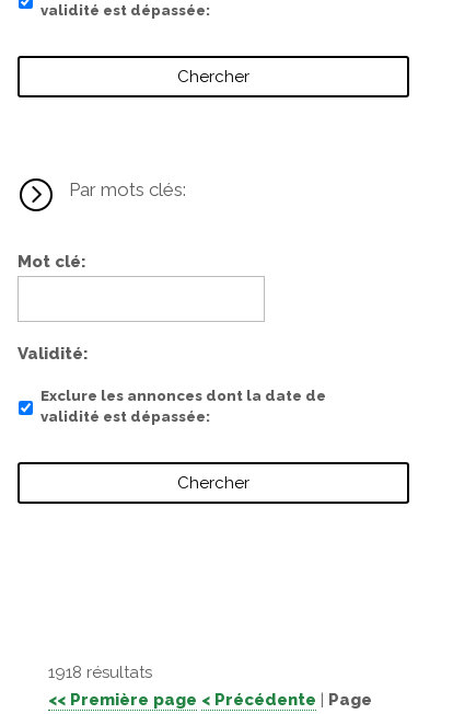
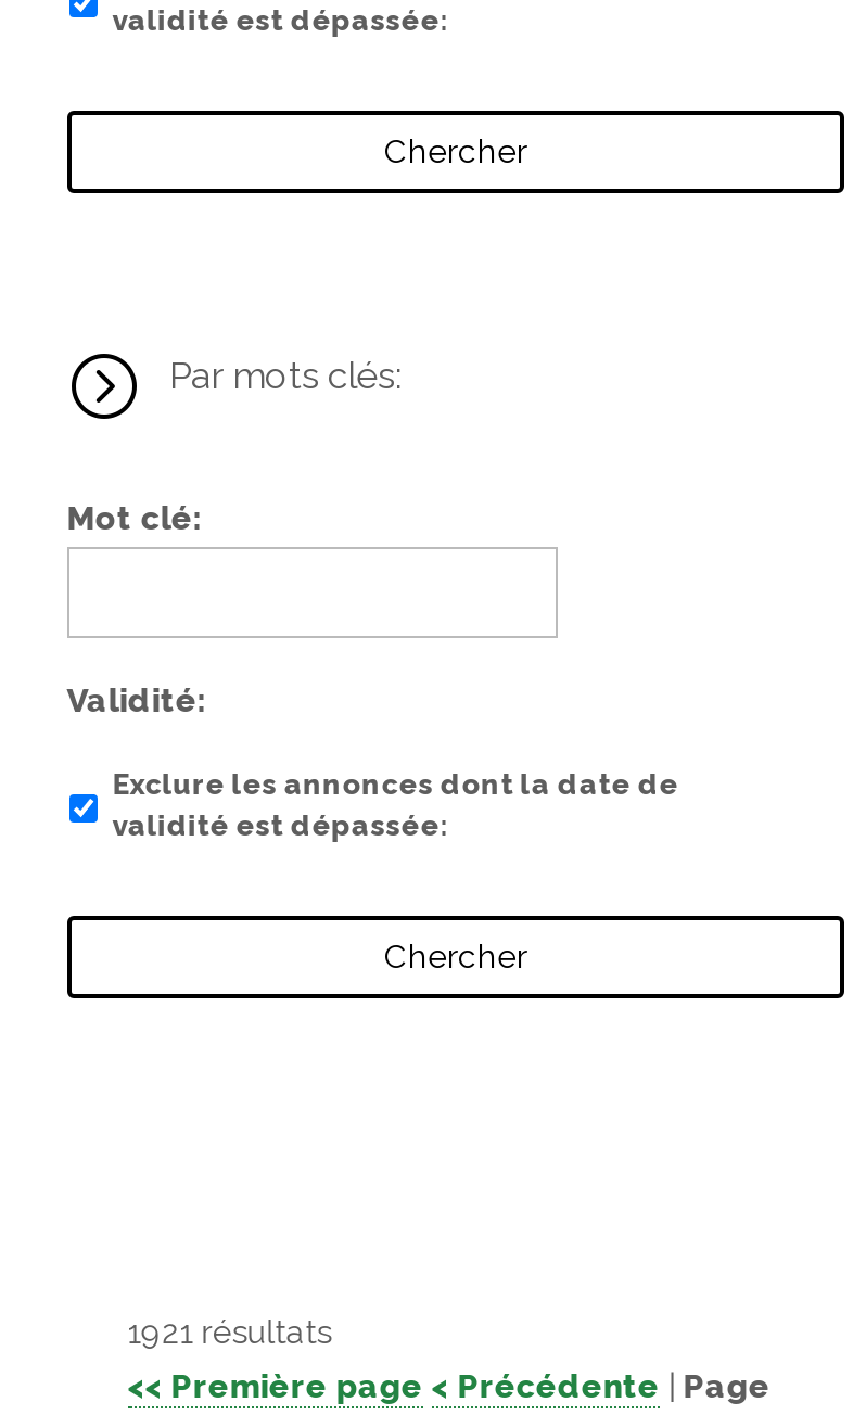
[48,663,152,682] 1918 résultats -> [128,1313,332,1352] 1921 résultats

